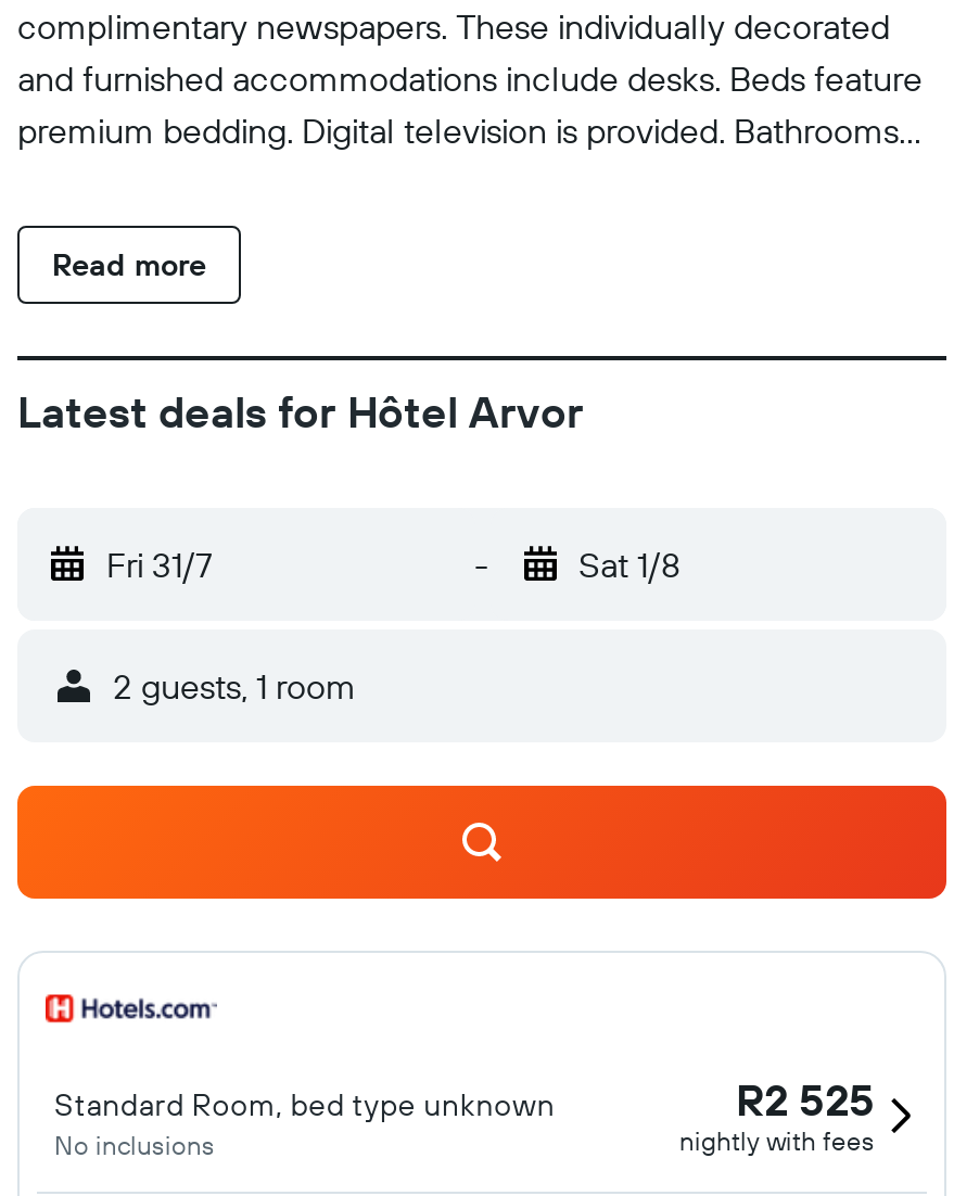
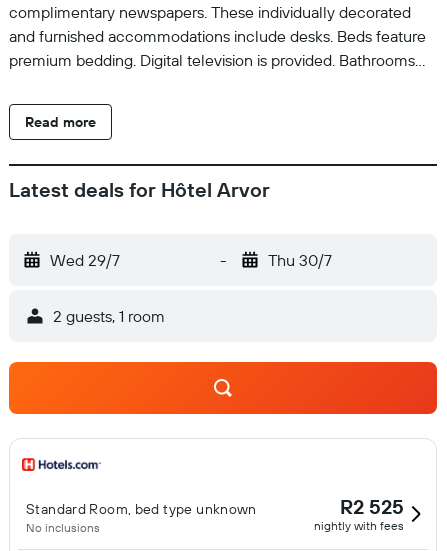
[106,543,213,586] Fri 31/7 -> [50,250,120,270] Wed 29/7
[578,543,680,586] Sat 1/8 -> [267,250,331,270] Thu 30/7

